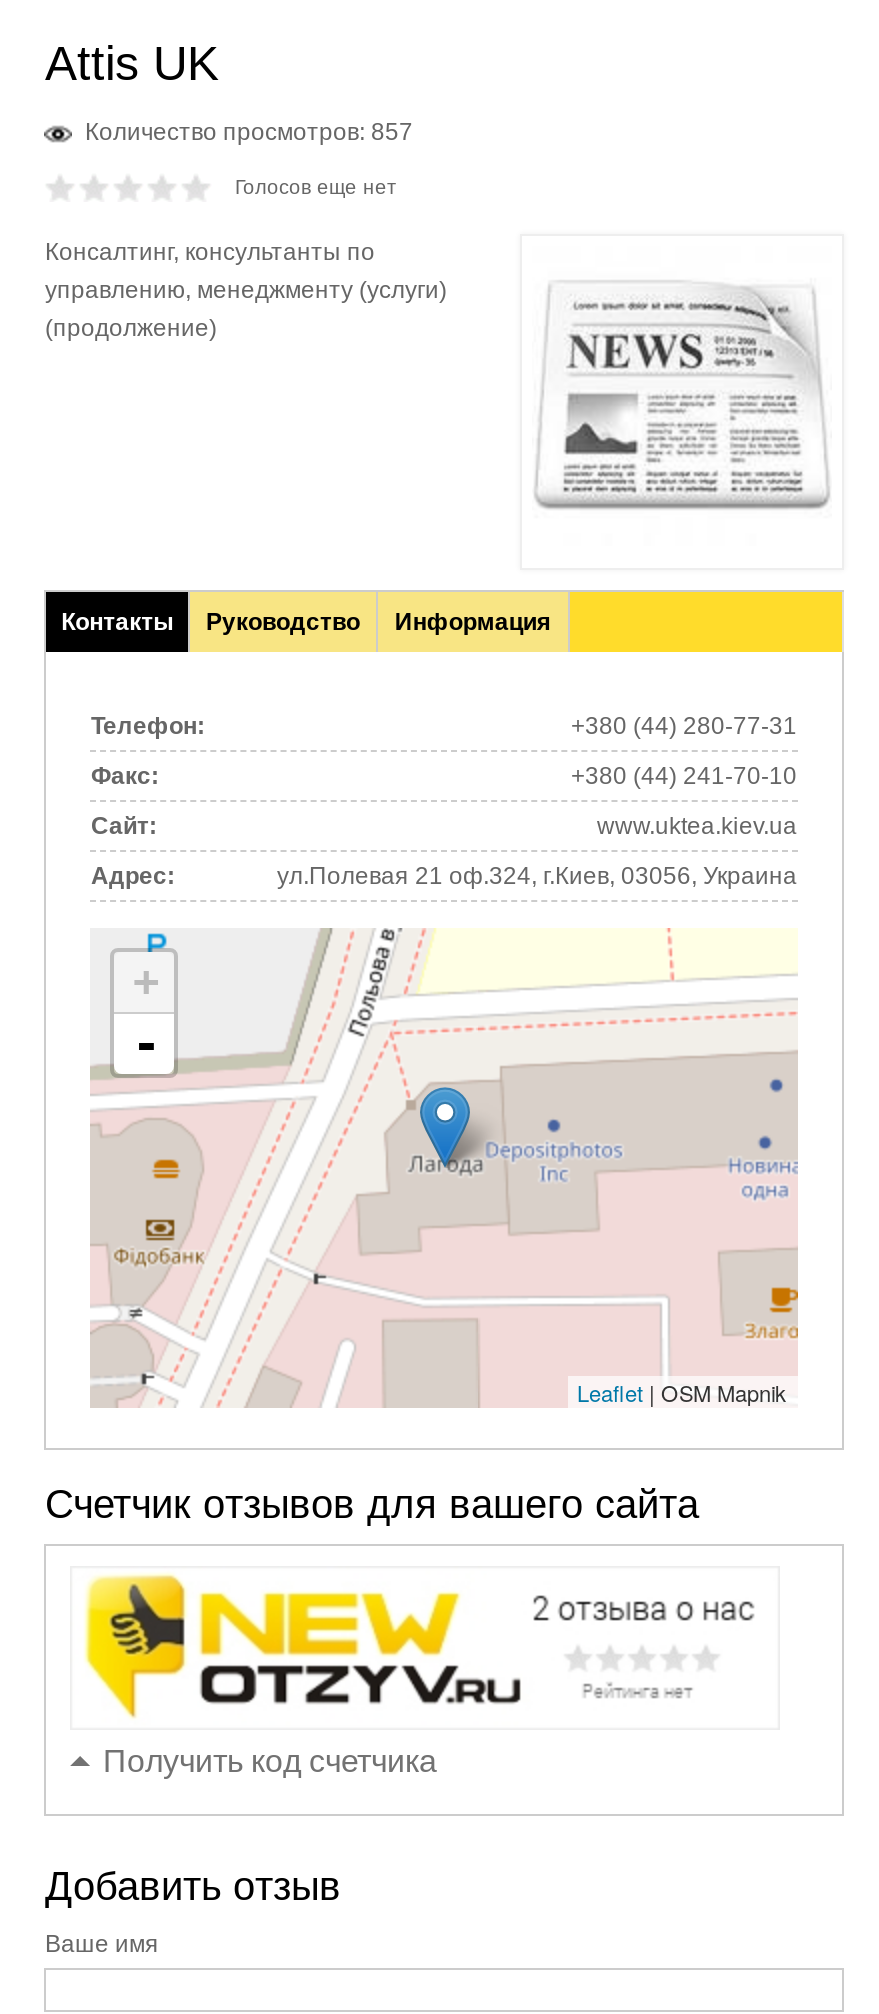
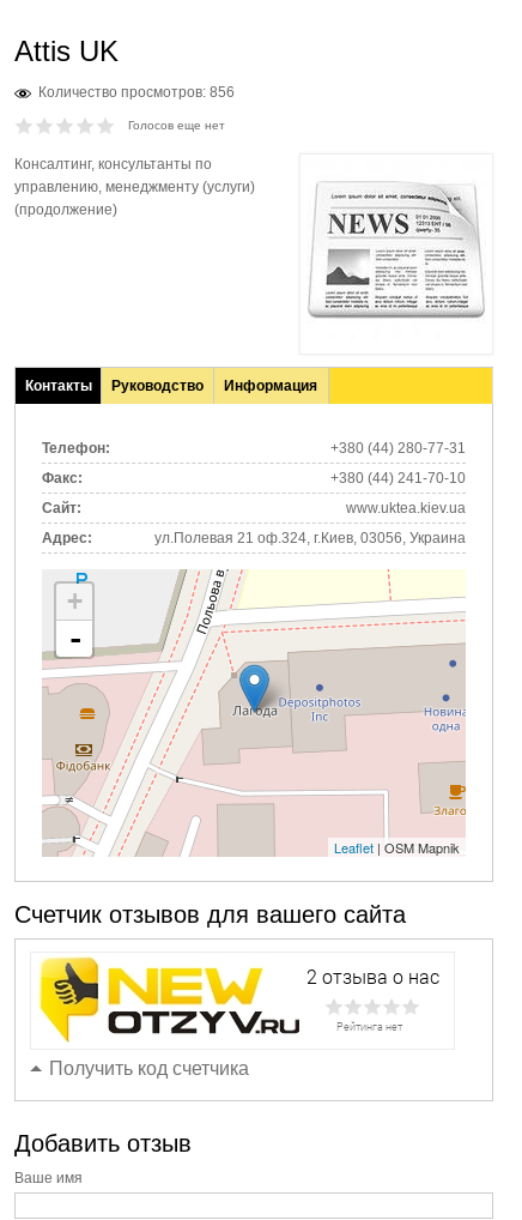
[85,118,413,146] Количество просмотров: 857 -> [39,84,235,101] Количество просмотров: 856

